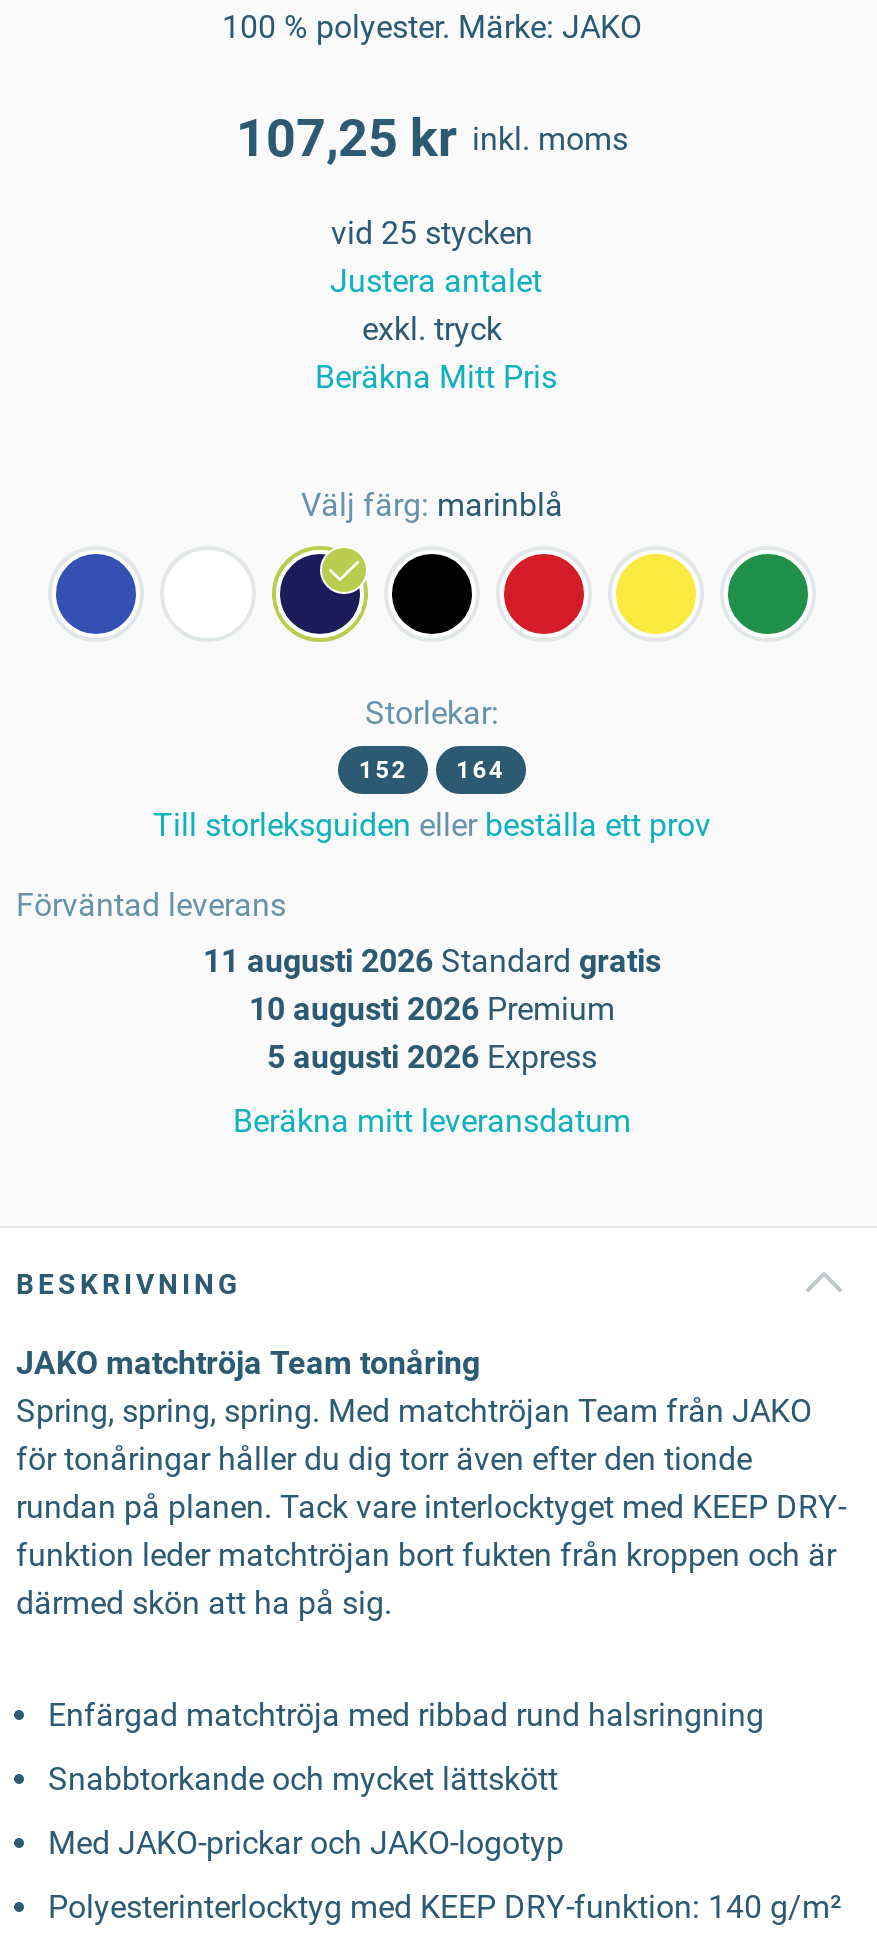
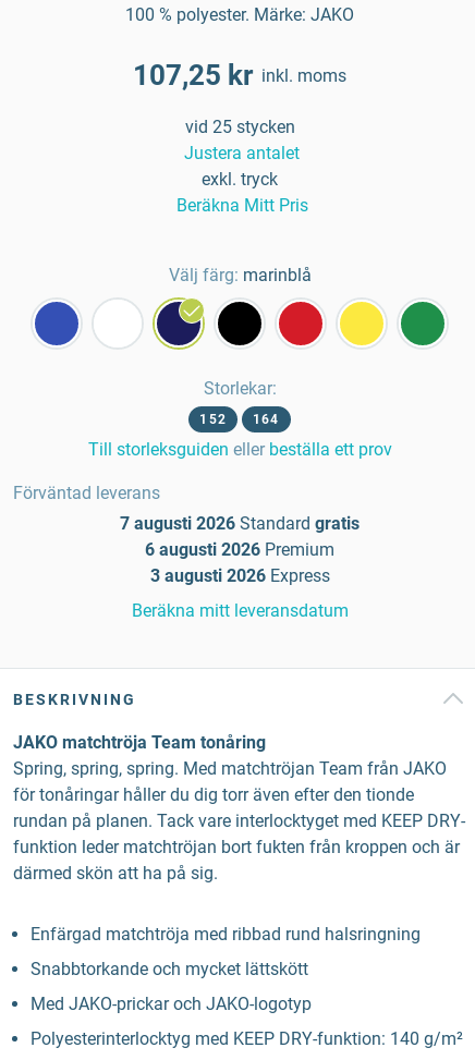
[203,942,661,980] 11 augusti 2026 Standard gratis -> [120,513,360,534] 7 augusti 2026 Standard gratis
[249,990,615,1028] 10 augusti 2026 Premium -> [145,539,334,560] 6 augusti 2026 Premium
[267,1038,597,1076] 5 augusti 2026 Express -> [150,565,330,586] 3 augusti 2026 Express

